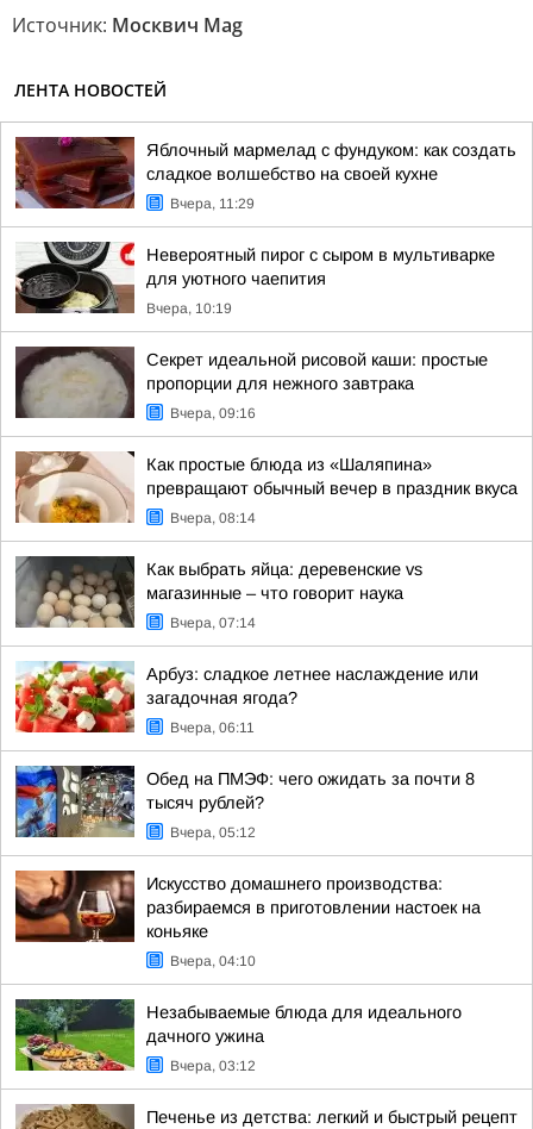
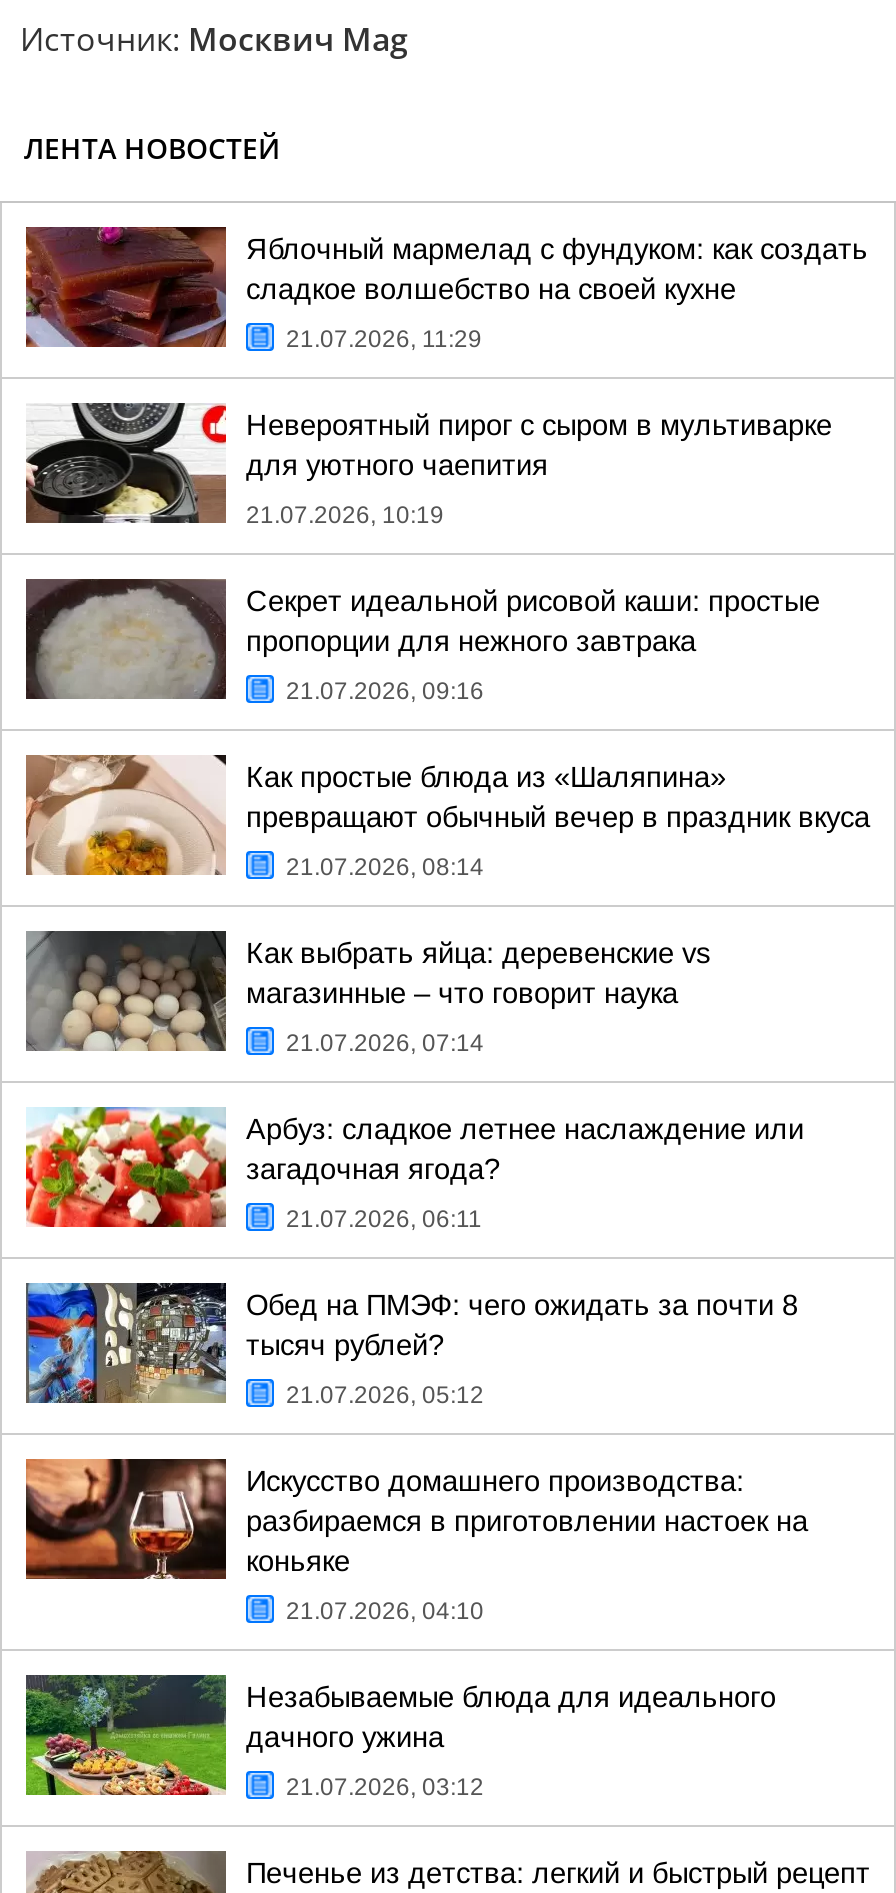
[170,195,255,212] Вчера, 11:29 -> [286,325,482,353] 21.07.2026, 11:29
[146,300,232,317] Вчера, 10:19 -> [246,501,444,529] 21.07.2026, 10:19
[170,405,256,422] Вчера, 09:16 -> [286,677,484,705] 21.07.2026, 09:16
[170,510,256,526] Вчера, 08:14 -> [286,853,484,881] 21.07.2026, 08:14
[170,615,256,631] Вчера, 07:14 -> [286,1029,484,1057] 21.07.2026, 07:14
[170,719,255,736] Вчера, 06:11 -> [286,1205,482,1233] 21.07.2026, 06:11
[170,824,256,841] Вчера, 05:12 -> [286,1381,484,1409] 21.07.2026, 05:12
[170,953,256,969] Вчера, 04:10 -> [286,1597,484,1625] 21.07.2026, 04:10
[170,1058,256,1074] Вчера, 03:12 -> [286,1773,484,1801] 21.07.2026, 03:12

